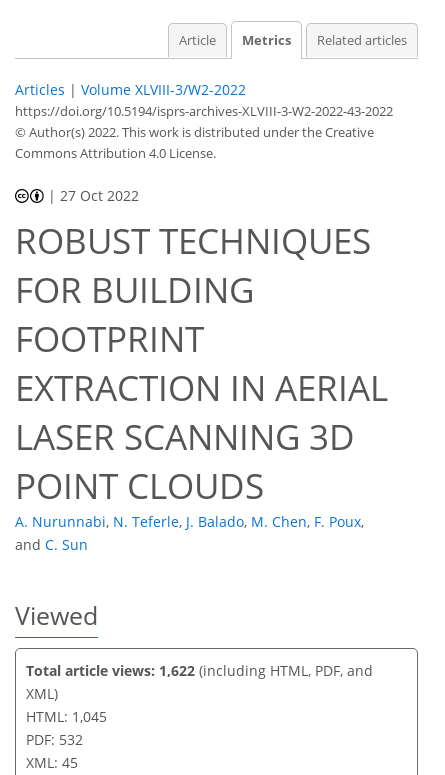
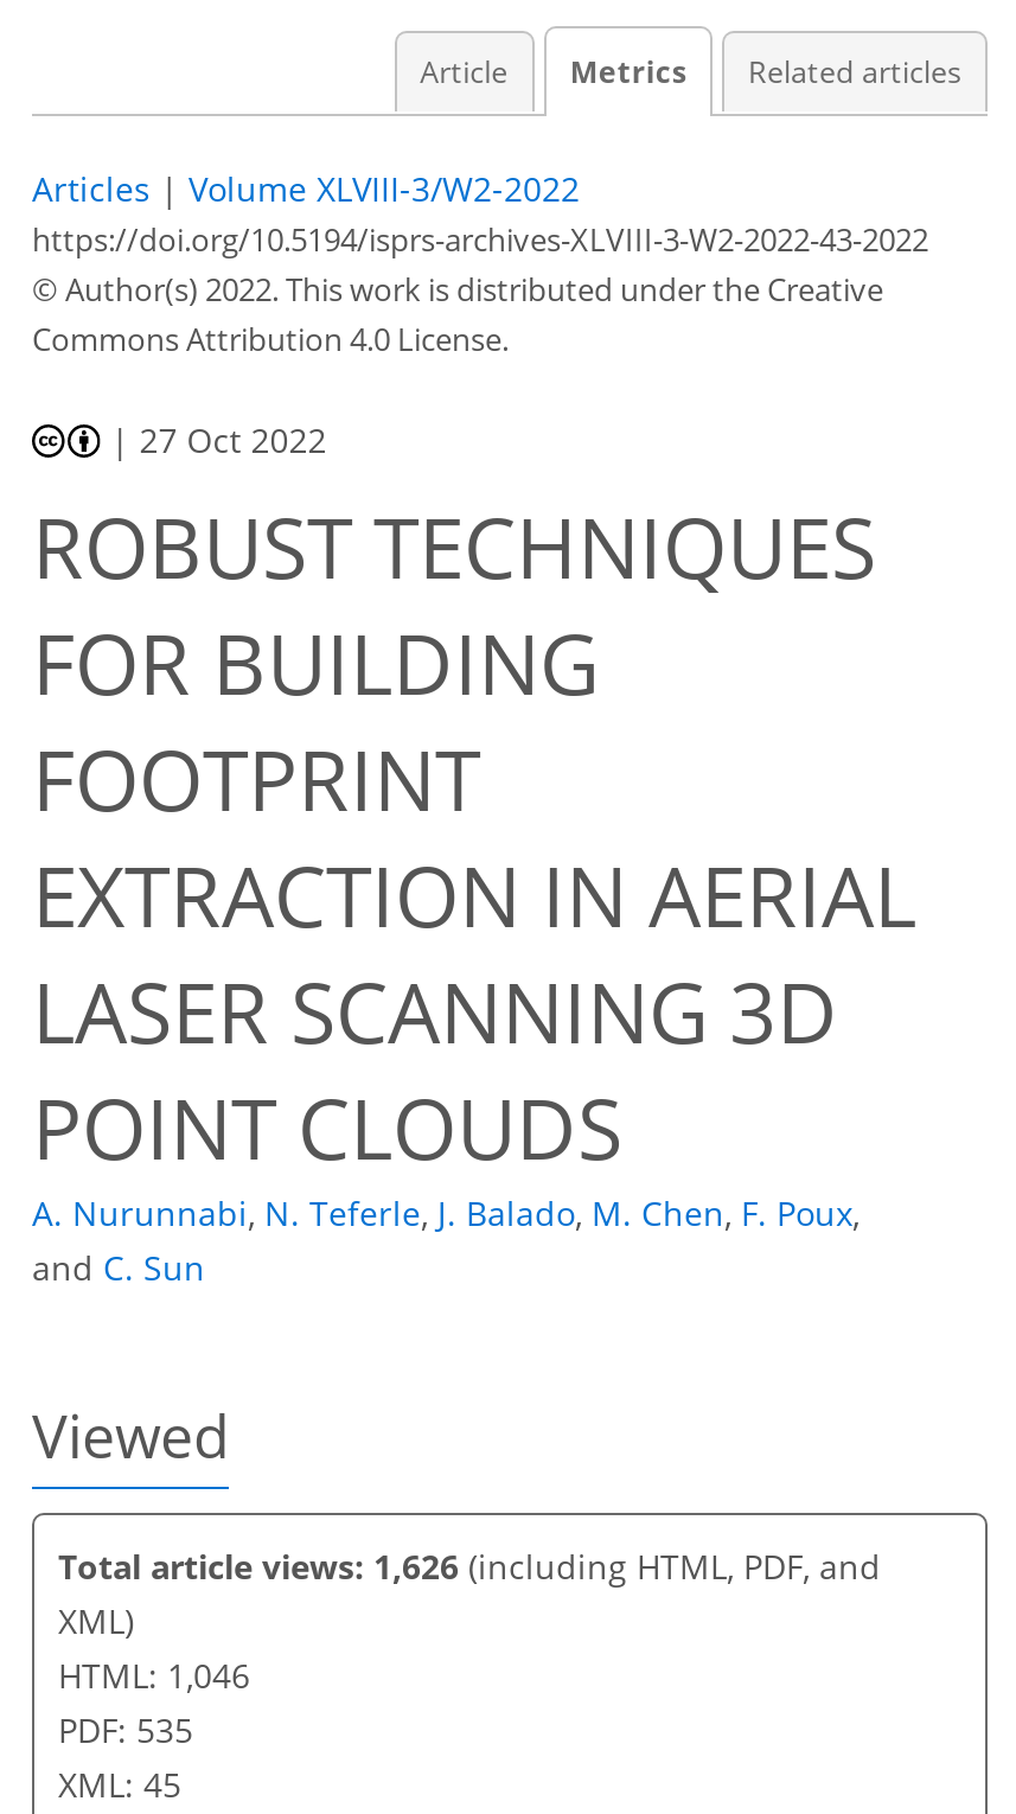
[26,661,373,680] Total article views: 1,622 (including HTML, PDF, and -> [58,1545,881,1590] Total article views: 1,626 (including HTML, PDF, and
[26,707,107,726] HTML: 1,045 -> [58,1654,250,1699] HTML: 1,046
[26,730,83,749] PDF: 532 -> [58,1708,193,1753] PDF: 535

